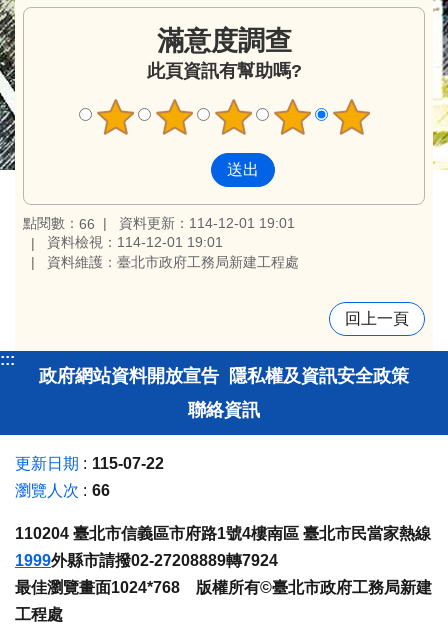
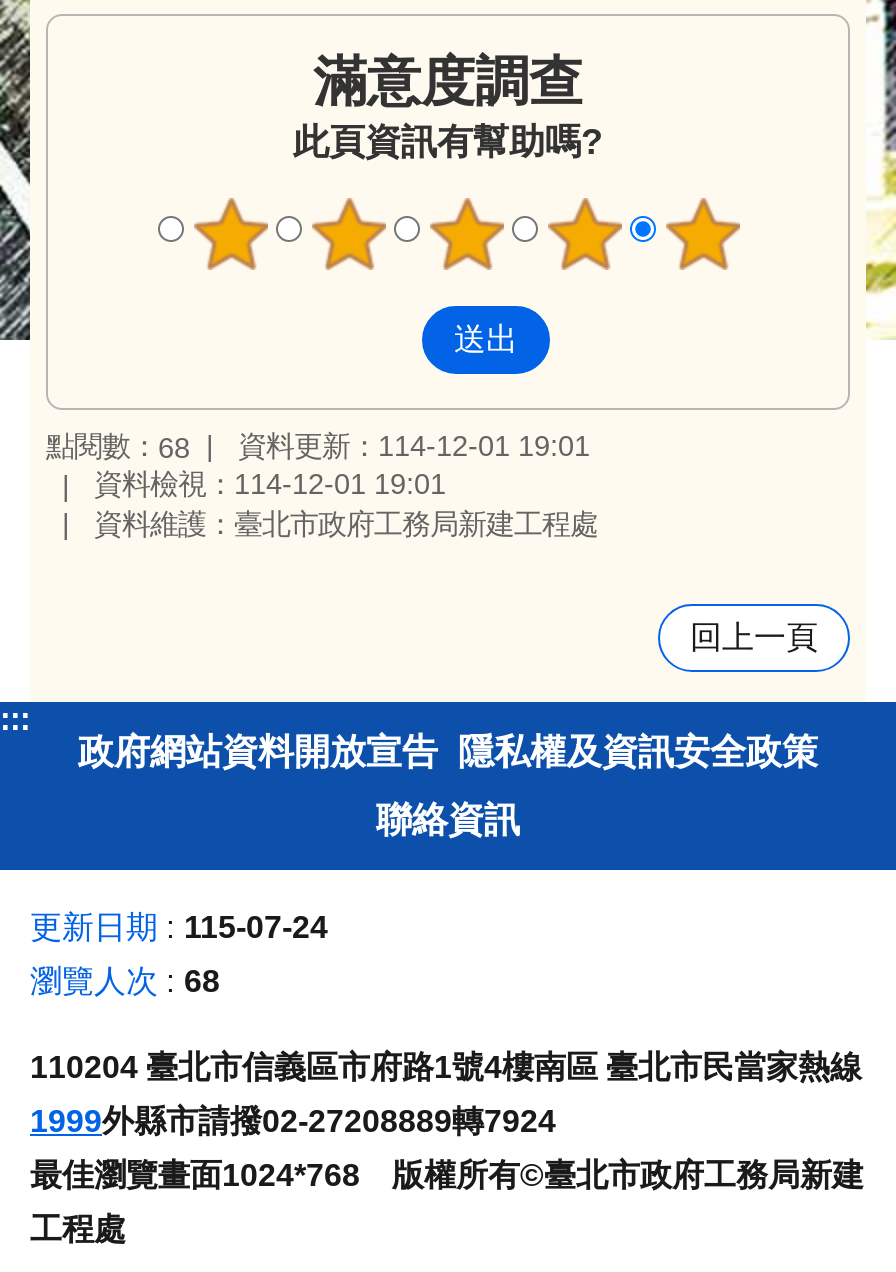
[23,214,295,232] 點閱數：66 資料更新：114-12-01 19:01 -> [46,429,590,463] 點閱數：68 資料更新：114-12-01 19:01
[15,455,164,472] 更新日期 115-07-22 -> [30,910,328,944] 更新日期 115-07-24
[15,482,110,499] 瀏覽人次 66 -> [30,964,220,998] 瀏覽人次 68

